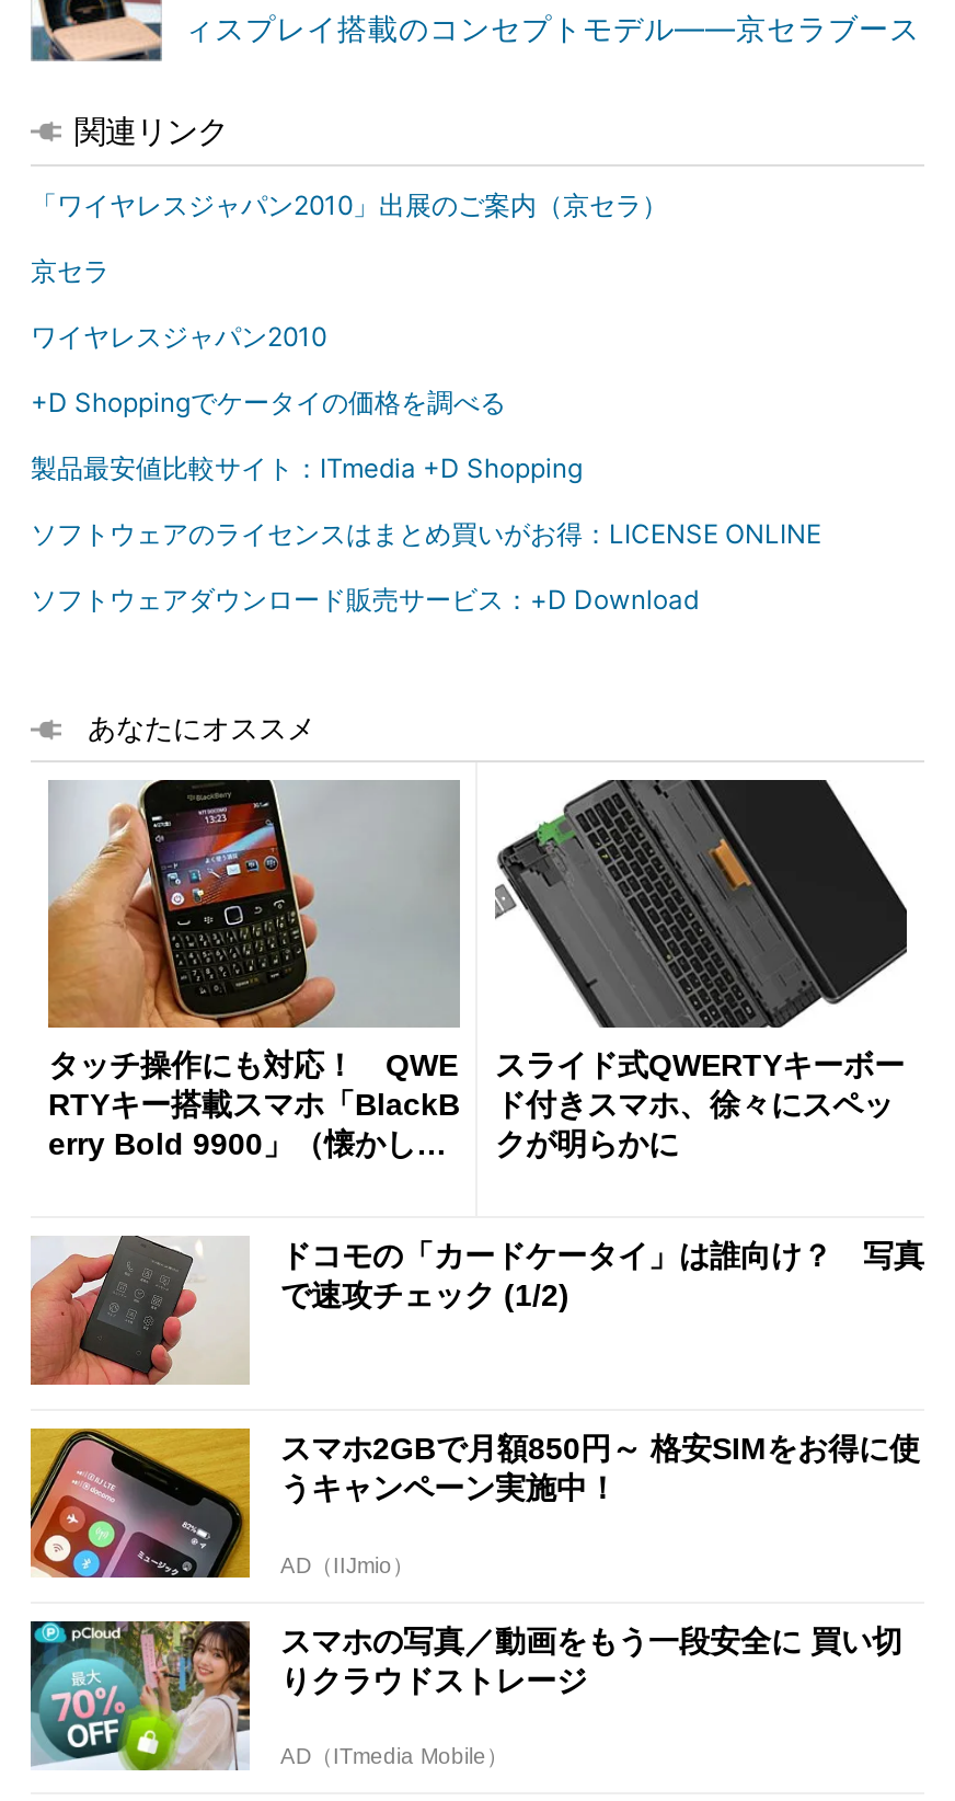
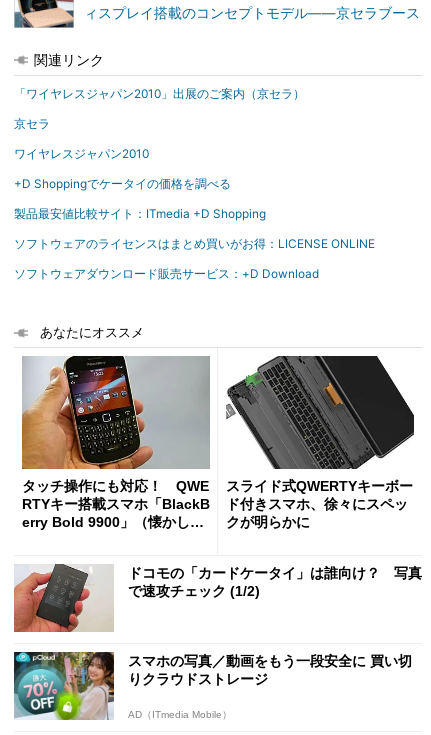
[28,1426,920,1578] [image] | スマホ2GBで月額850円～ 格安SIMをお得に使 | うキャンペーン実施中！ | AD（IIJmio） -> none

